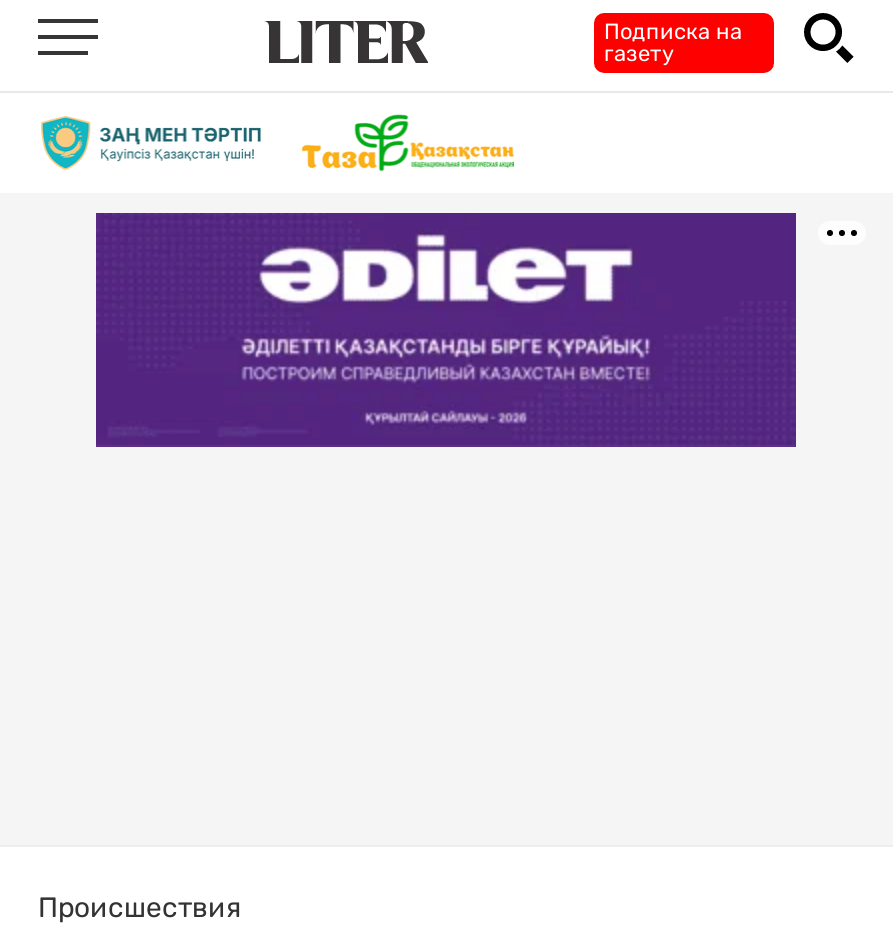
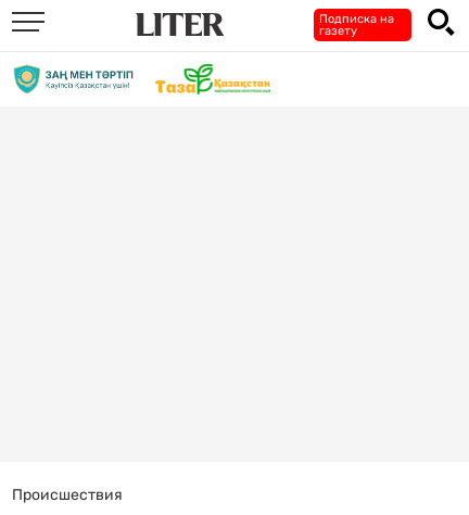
[94,211,798,449] [image] -> none

